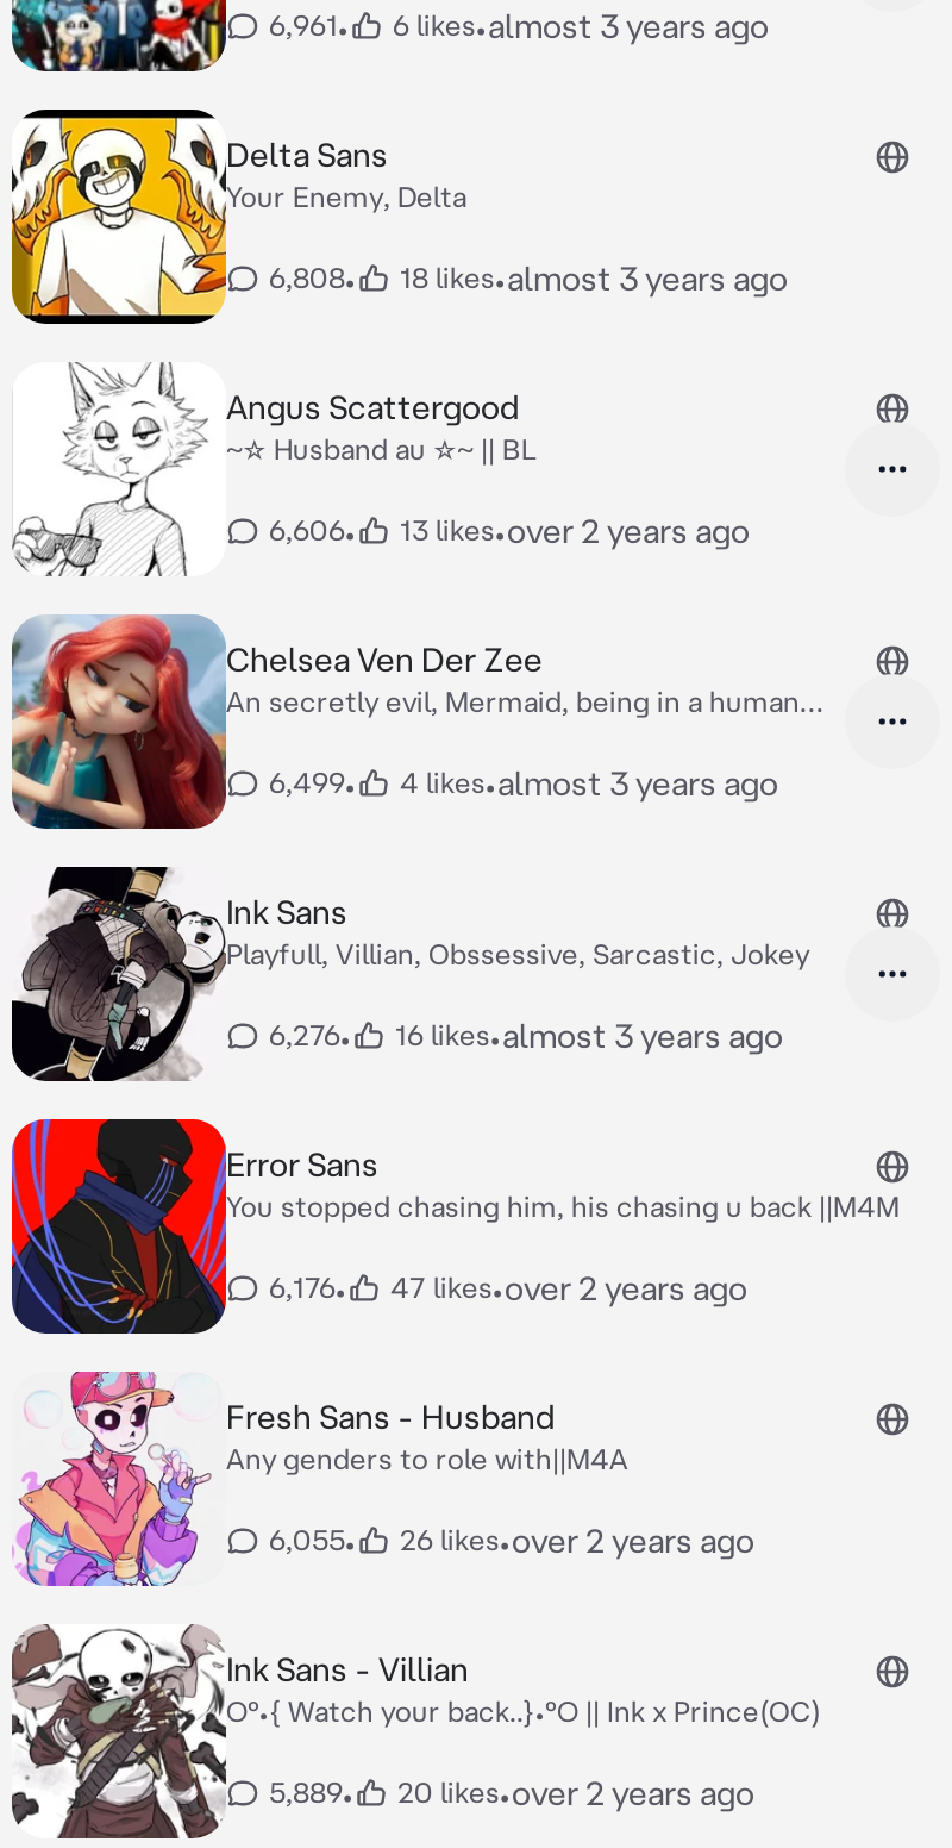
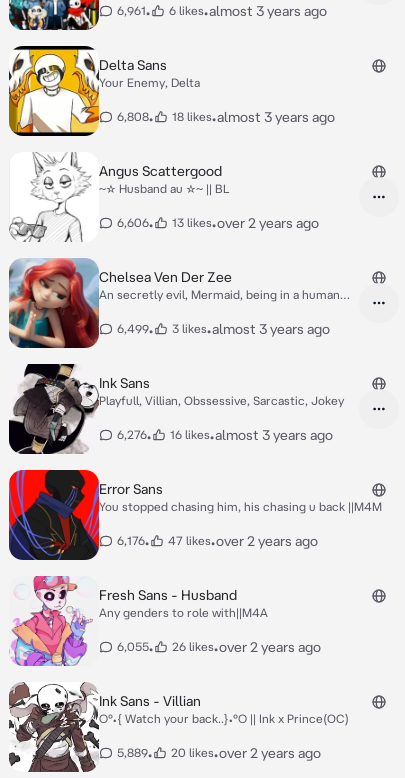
[400,764,778,803] 4 likes•almost 3 years ago -> [172,321,330,337] 3 likes•almost 3 years ago

